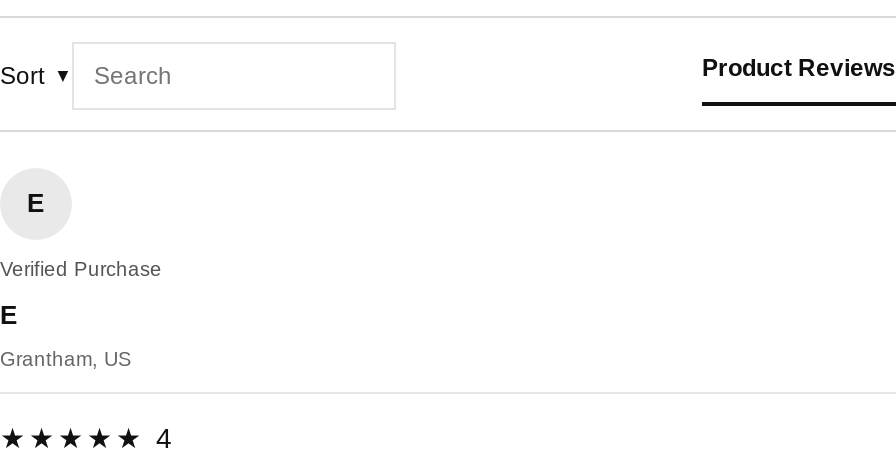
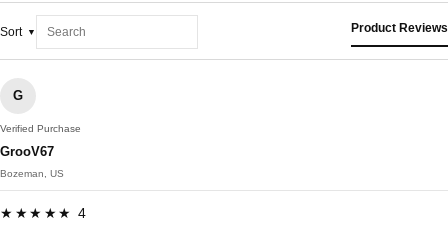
[27,188,45,218] E -> [13,88,23,103] G
[0,300,18,330] E -> [0,144,54,159] GrooV67
[0,348,132,370] Grantham, US -> [0,168,64,179] Bozeman, US

